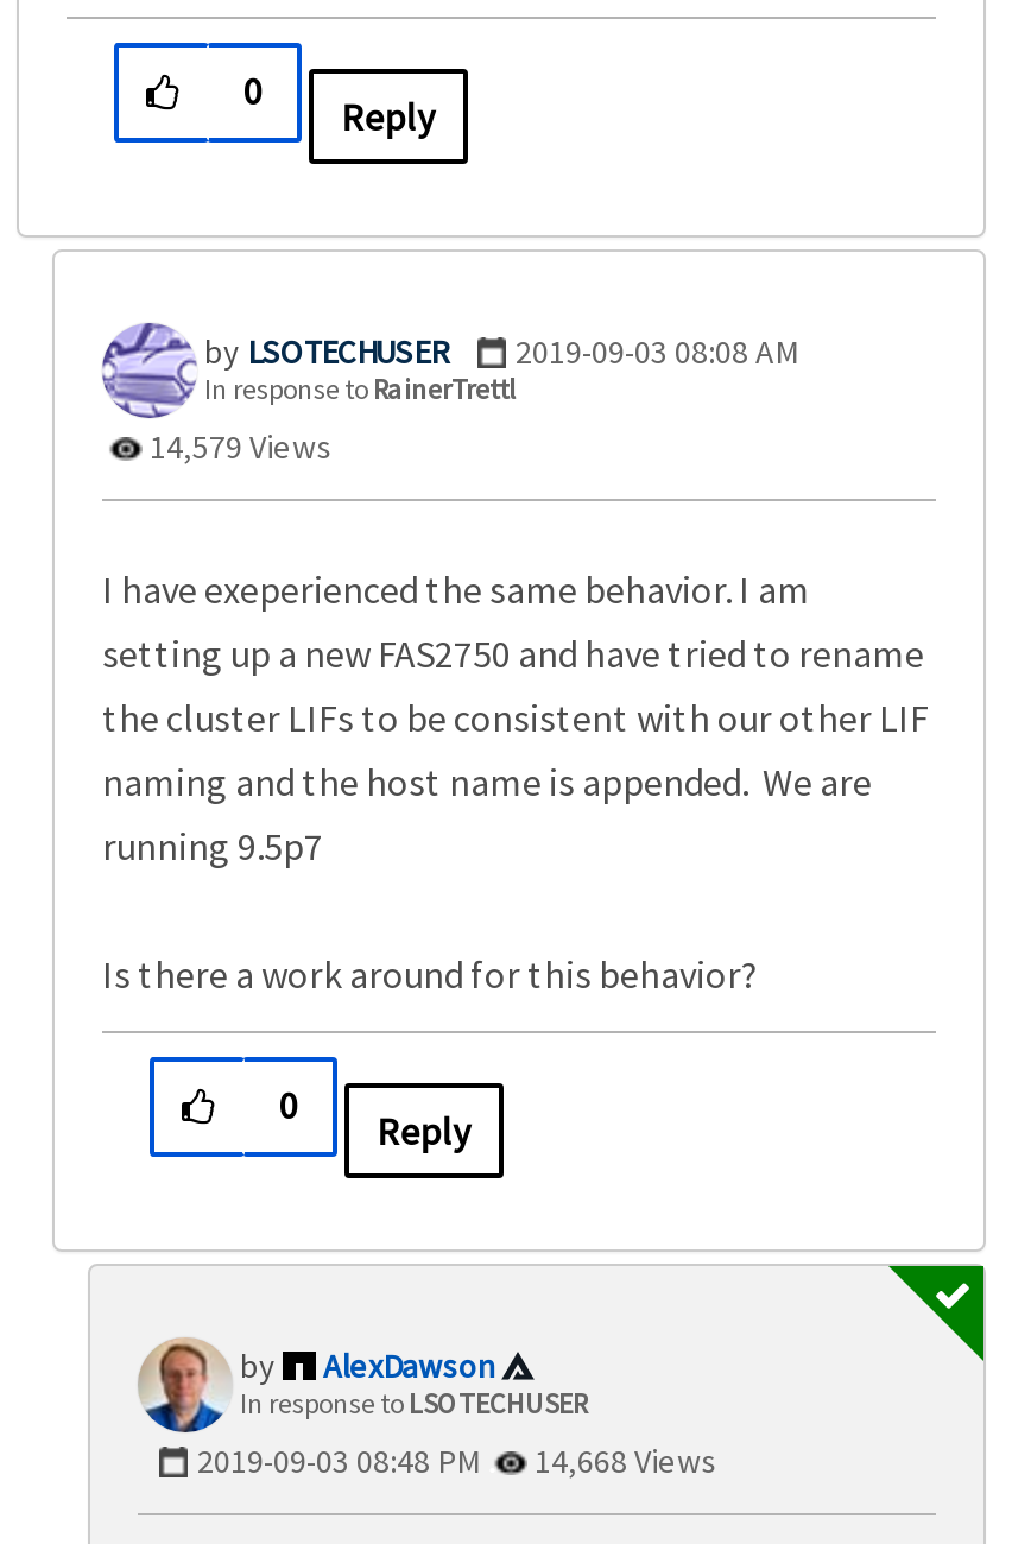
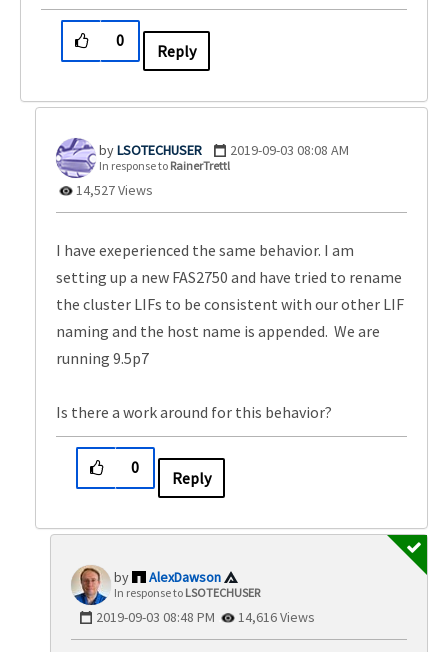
[143,424,333,467] 14,579 Views -> [73,181,153,199] 14,527 Views
[197,1439,717,1481] 2019-09-03 08:48 PM 14,668 Views -> [96,608,315,626] 2019-09-03 08:48 PM 14,616 Views

